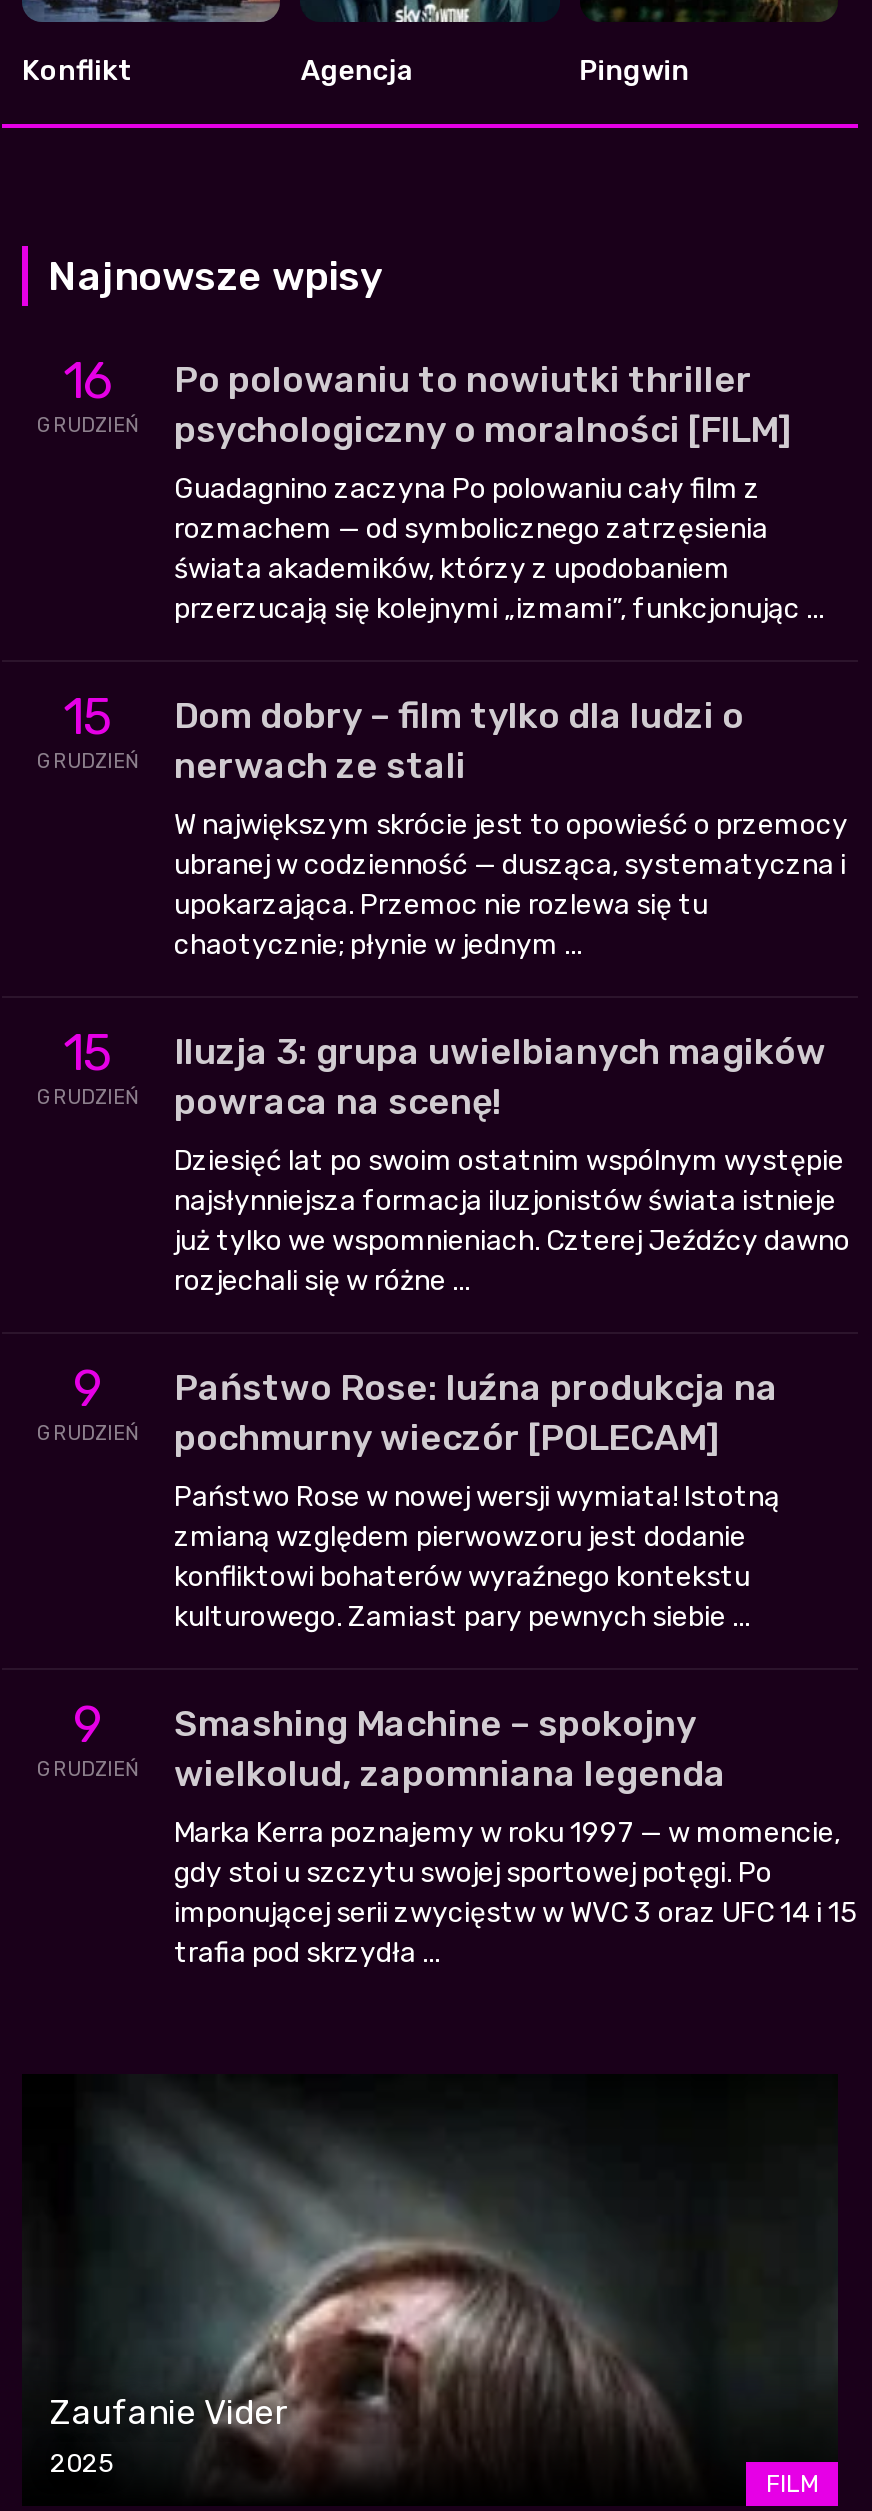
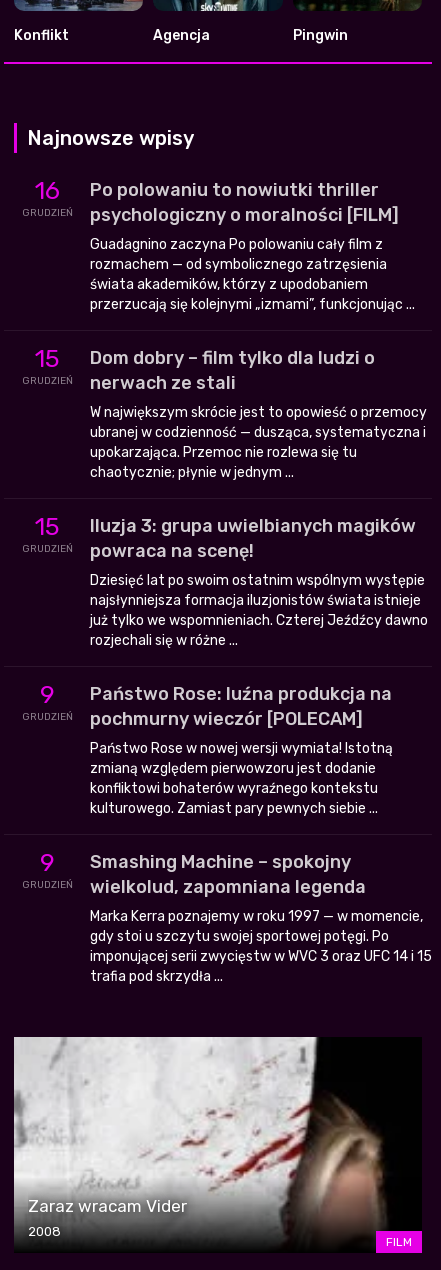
[22,2074,838,2490] [image] | Zaufanie Vider | 2025 -> [13,1036,421,1244] [image] | Zaraz wracam Vider | 2008

